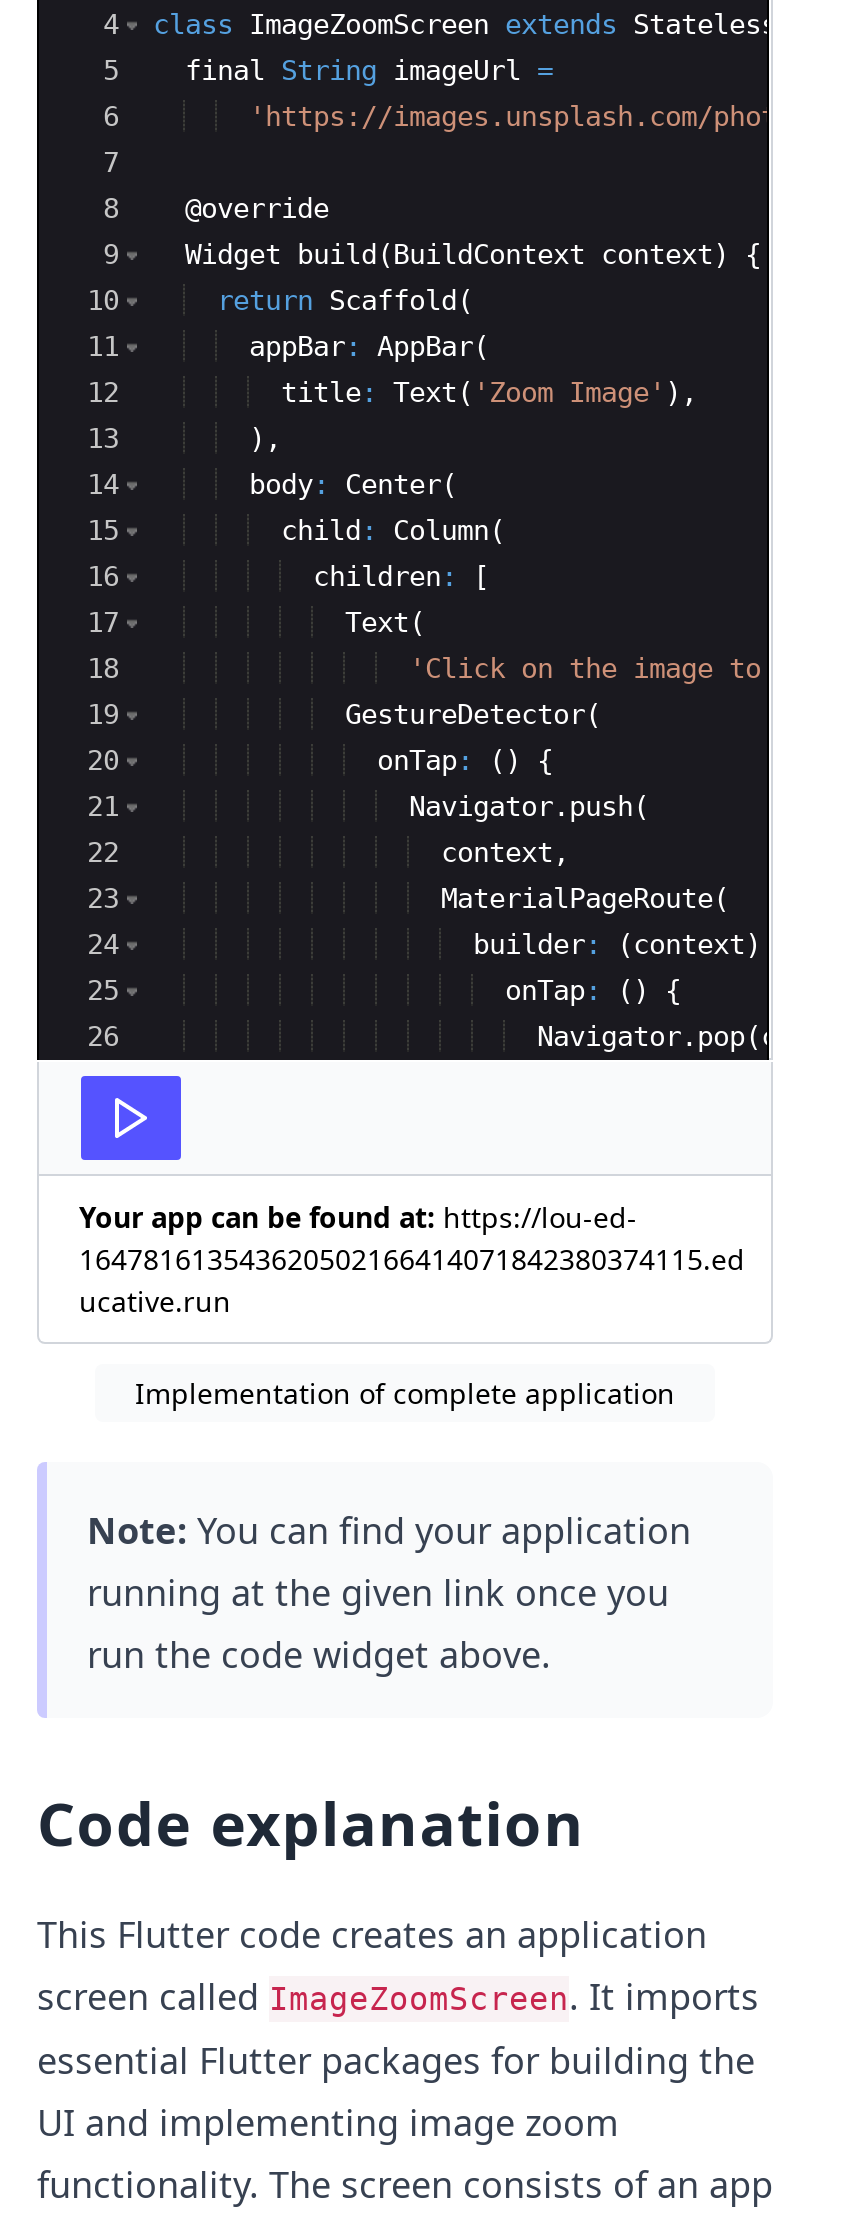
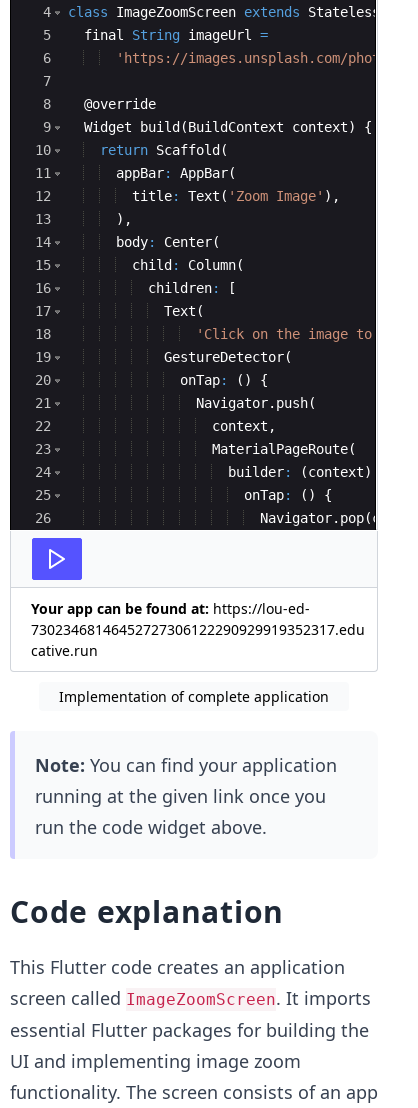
[79,1240,745,1320] 164781613543620502166414071842380374115.ed | ucative.run -> [31,620,365,660] 73023468146452727306122290929919352317.edu | cative.run

